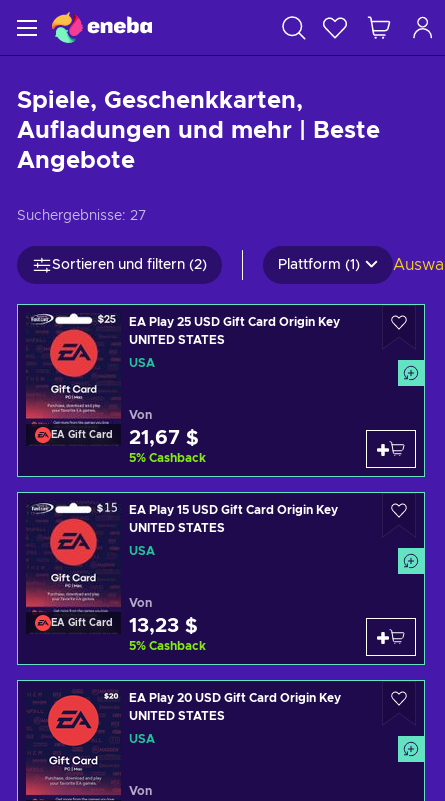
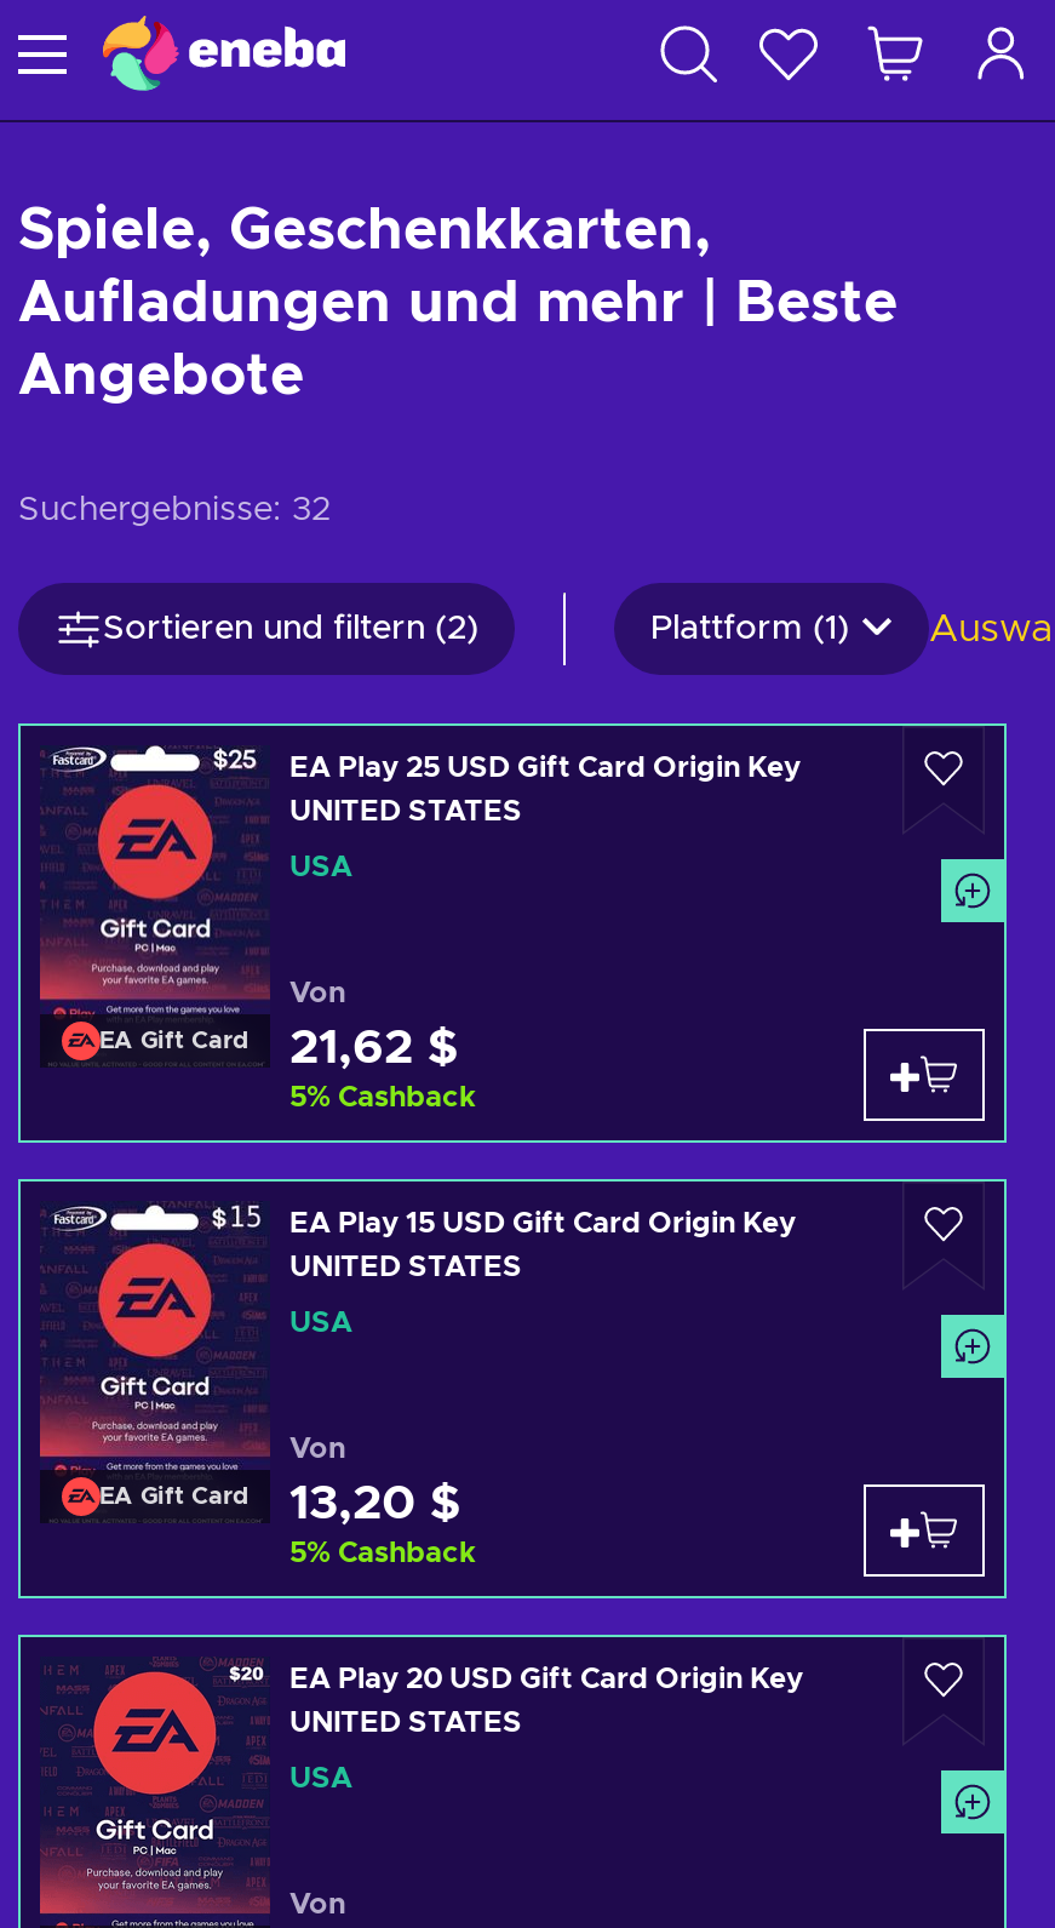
[17,209,146,223] Suchergebnisse: 27 -> [18,493,331,527] Suchergebnisse: 32
[50,428,199,448] EA Gift Card 21,67 $ -> [99,1024,459,1072] EA Gift Card 21,62 $
[50,616,198,636] EA Gift Card 13,23 $ -> [99,1480,461,1528] EA Gift Card 13,20 $

